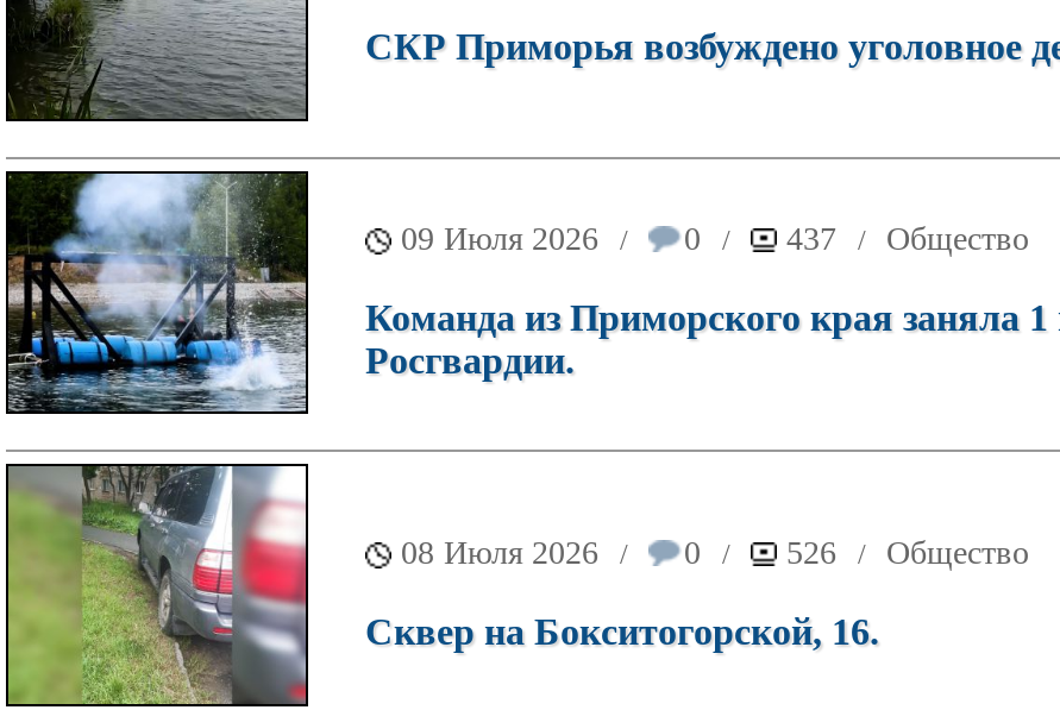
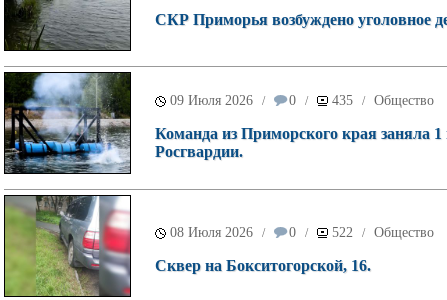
[401,221,1029,257] 09 Июля 2026 / 0 / 437 / Общество -> [170,93,434,108] 09 Июля 2026 / 0 / 435 / Общество
[401,535,1029,571] 08 Июля 2026 / 0 / 526 / Общество -> [170,225,434,240] 08 Июля 2026 / 0 / 522 / Общество

